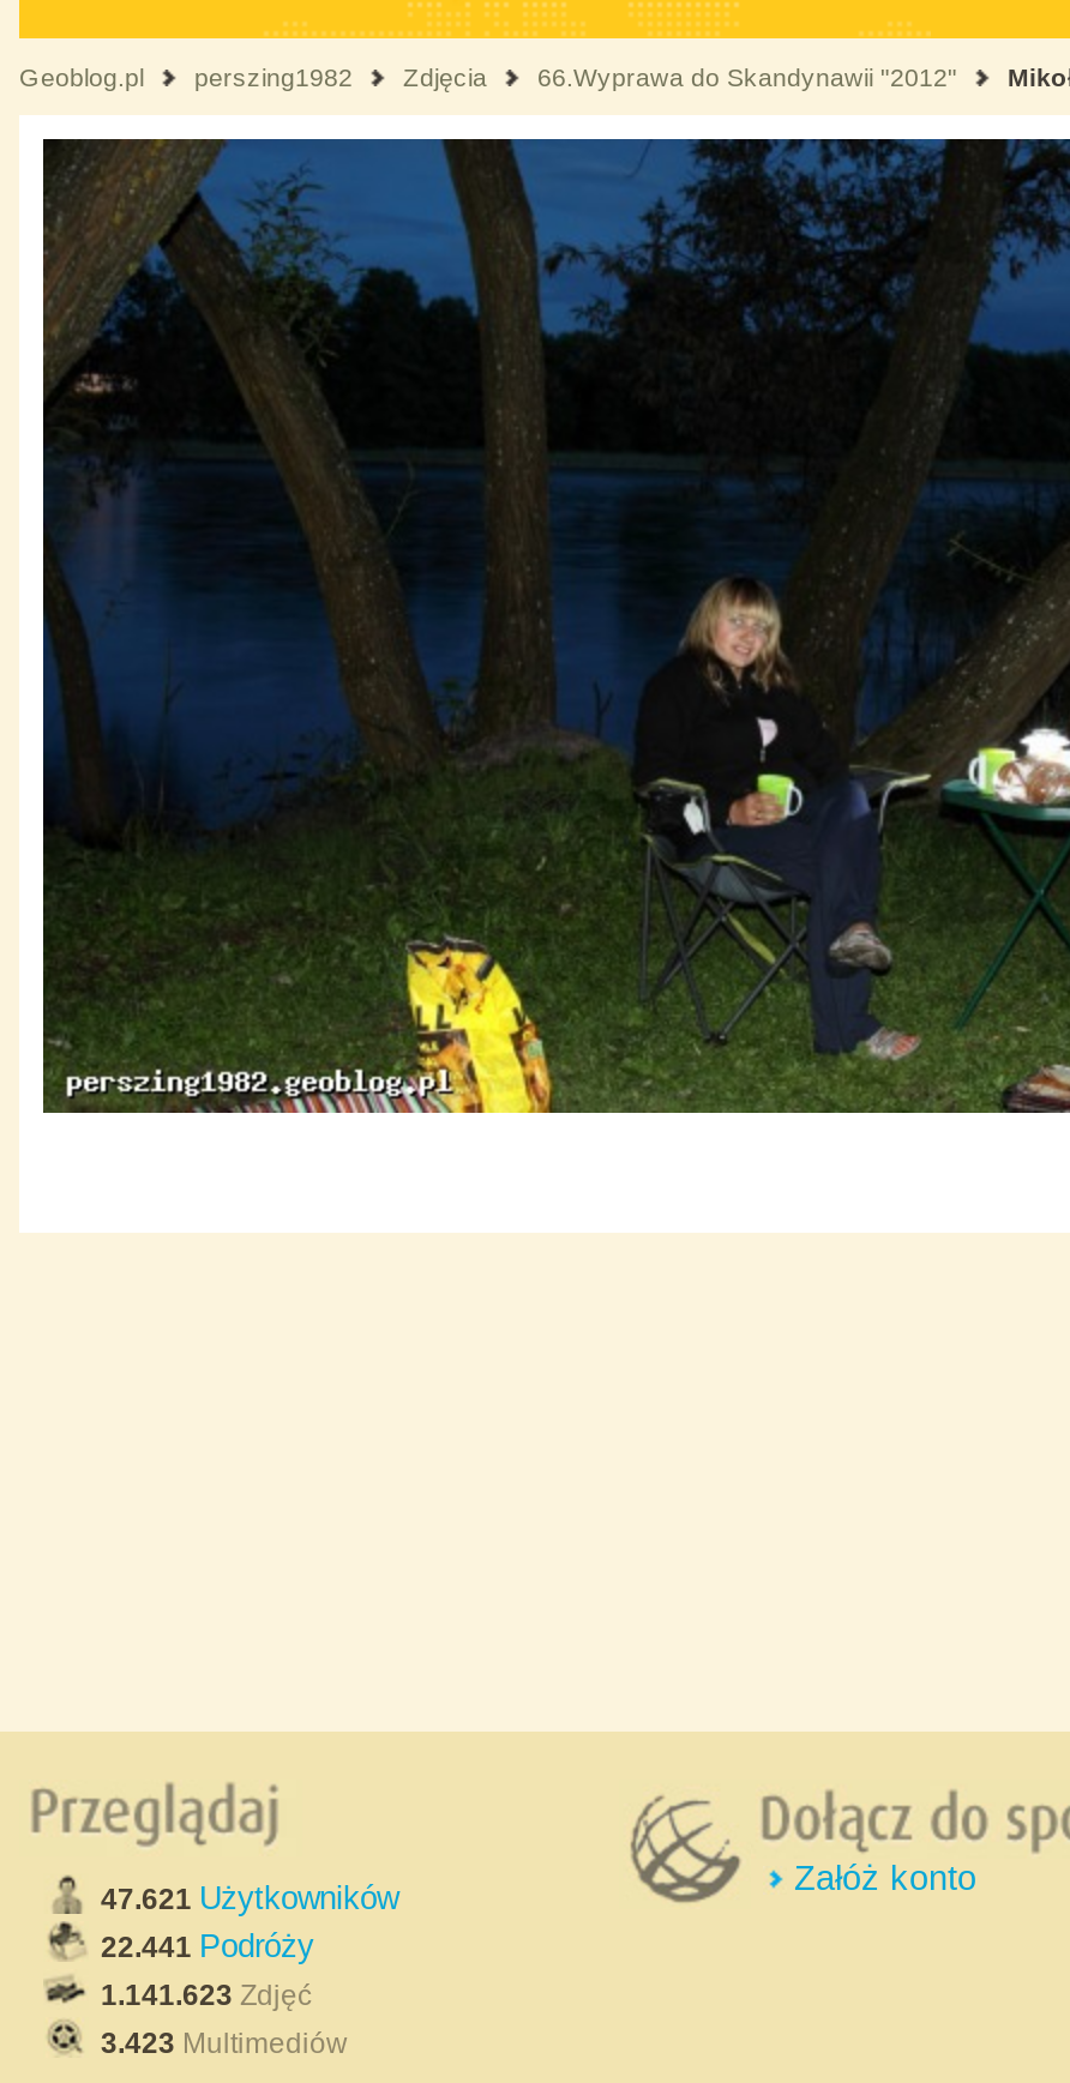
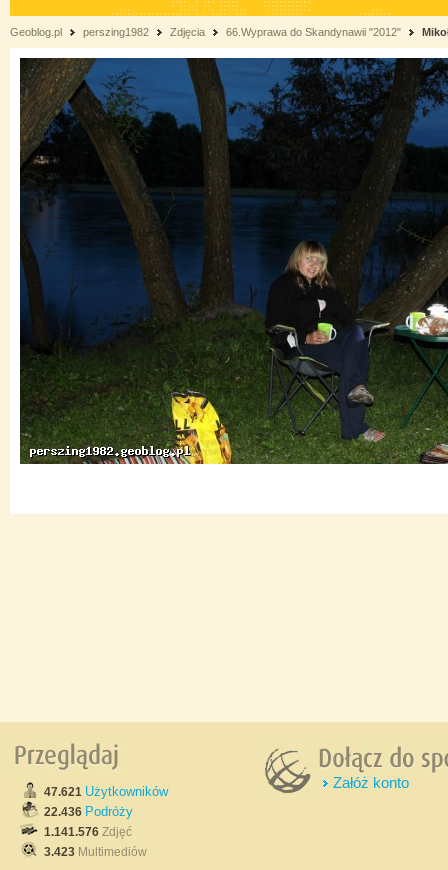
[101,1928,314,1964] 22.441 Podróży -> [44,804,133,819] 22.436 Podróży
[101,1979,312,2012] 1.141.623 Zdjęć -> [44,825,132,839] 1.141.576 Zdjęć

